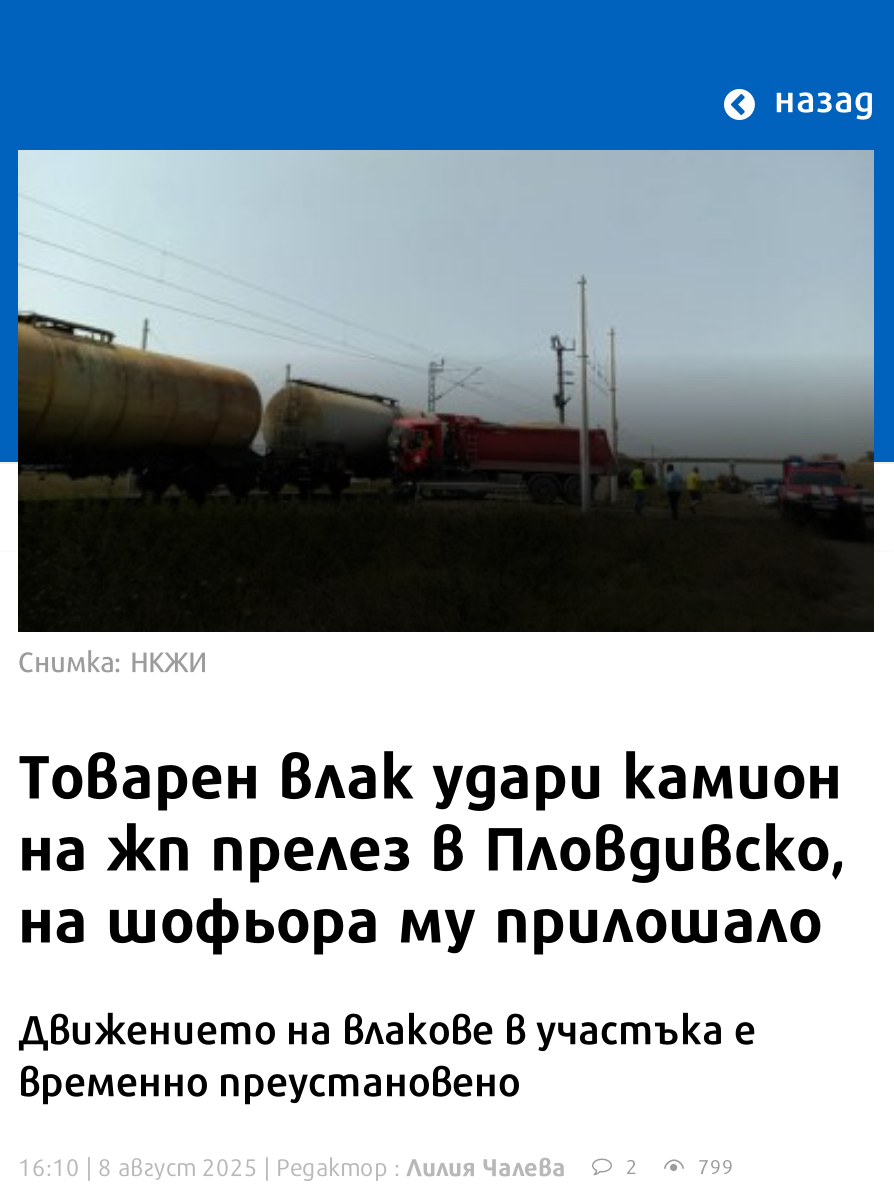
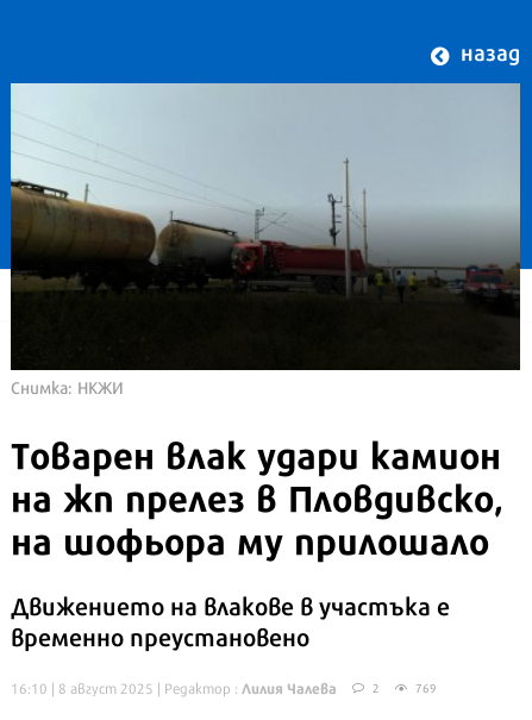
[698,1150,734,1180] 799 -> [415,678,437,696] 769

